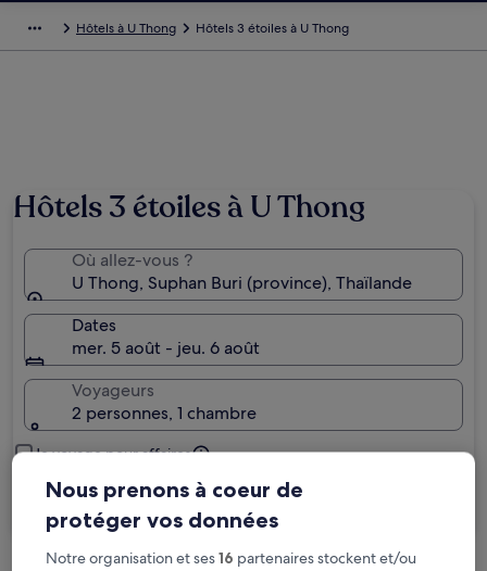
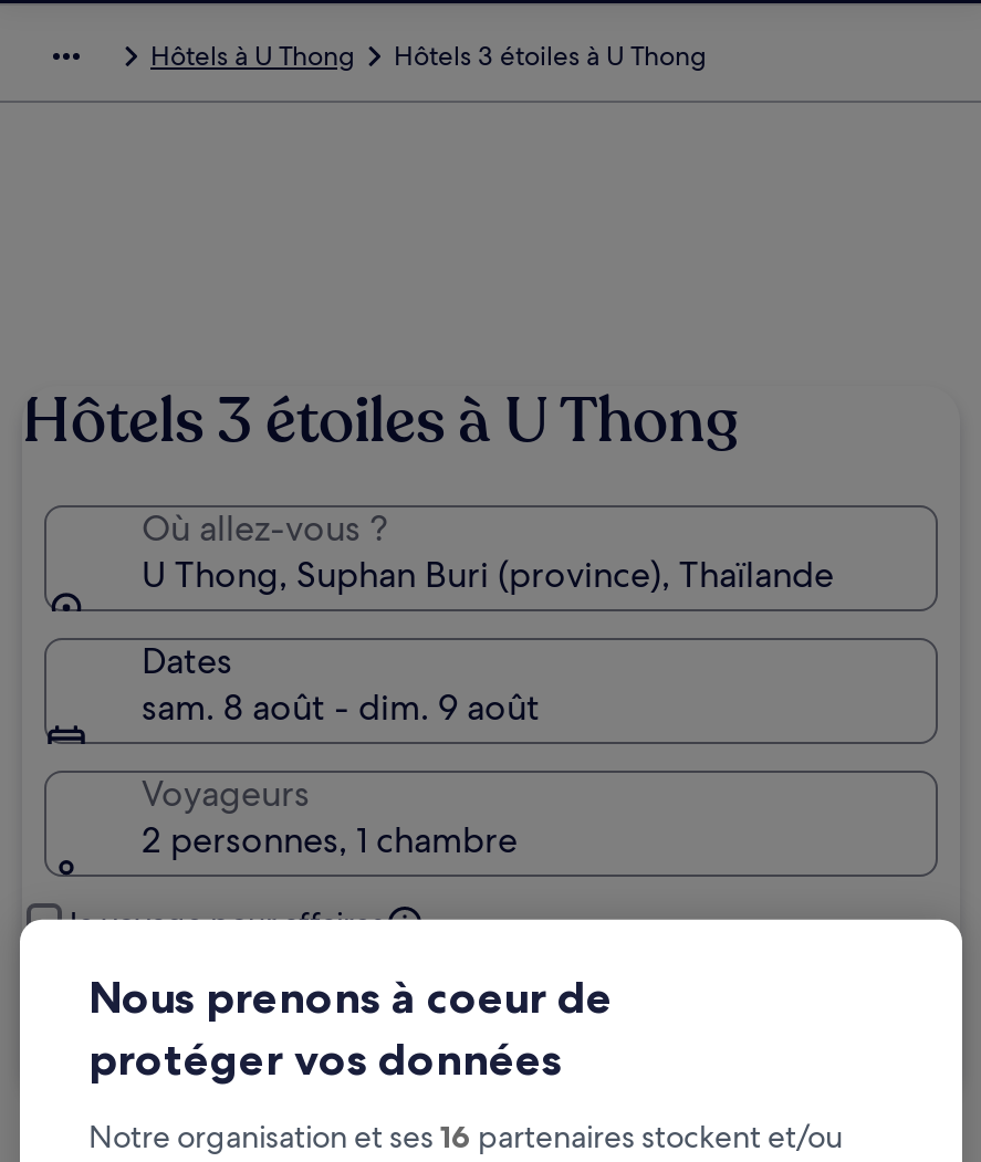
[72,337,260,359] mer. 5 août - jeu. 6 août -> [142,684,540,731] sam. 8 août - dim. 9 août

